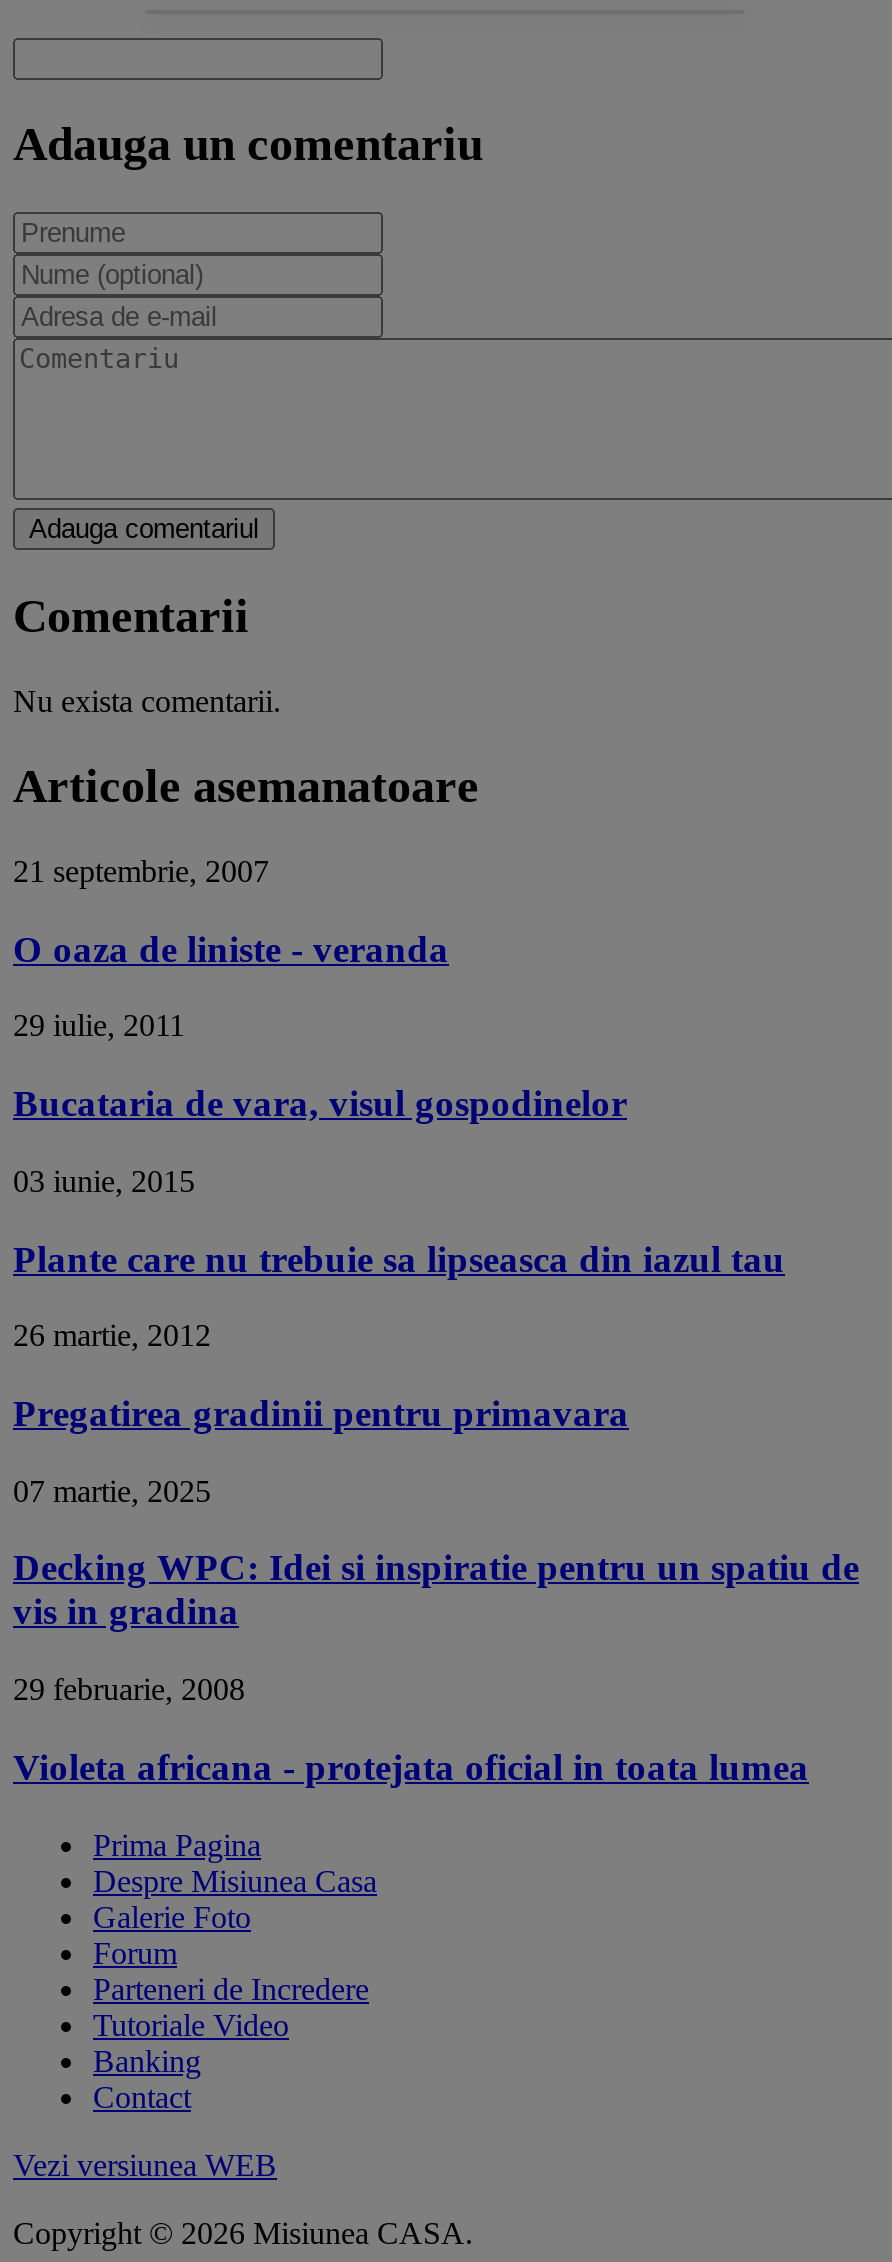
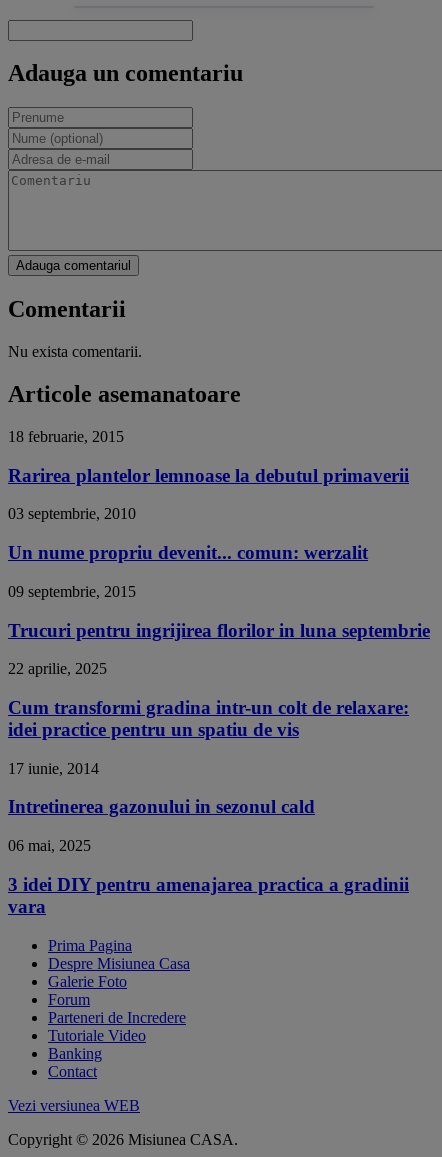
[13,854,269,888] 21 septembrie, 2007 -> [8,428,124,445] 18 februarie, 2015
[13,927,449,969] O oaza de liniste - veranda -> [8,465,409,486] Rarirea plantelor lemnoase la debutul primaverii
[13,1009,185,1043] 29 iulie, 2011 -> [8,505,136,522] 03 septembrie, 2010
[13,1082,627,1124] Bucataria de vara, visul gospodinelor -> [8,542,368,563] Un nume propriu devenit... comun: werzalit
[13,1164,195,1198] 03 iunie, 2015 -> [8,583,136,600] 09 septembrie, 2015
[13,1237,785,1279] Plante care nu trebuie sa lipseasca din iazul tau -> [8,620,430,641] Trucuri pentru ingrijirea florilor in luna septembrie
[13,1319,211,1353] 26 martie, 2012 -> [8,660,107,677] 22 aprilie, 2025
[13,1392,629,1434] Pregatirea gradinii pentru primavara -> [8,697,409,740] Cum transformi gradina intr-un colt de relaxare: | idei practice pentru un spatiu de vis
[13,1474,211,1508] 07 martie, 2025 -> [8,760,99,777] 17 iunie, 2014
[13,1547,859,1633] Decking WPC: Idei si inspiratie pentru un spatiu de | vis in gradina -> [8,796,315,817] Intretinerea gazonului in sezonul cald
[13,1672,245,1706] 29 februarie, 2008 -> [8,837,91,854] 06 mai, 2025
[13,1746,809,1788] Violeta africana - protejata oficial in toata lumea -> [8,874,409,917] 3 idei DIY pentru amenajarea practica a gradinii | vara

